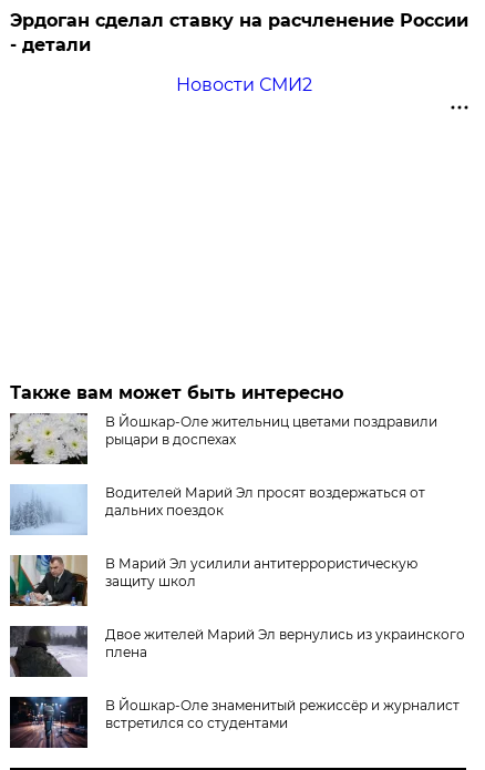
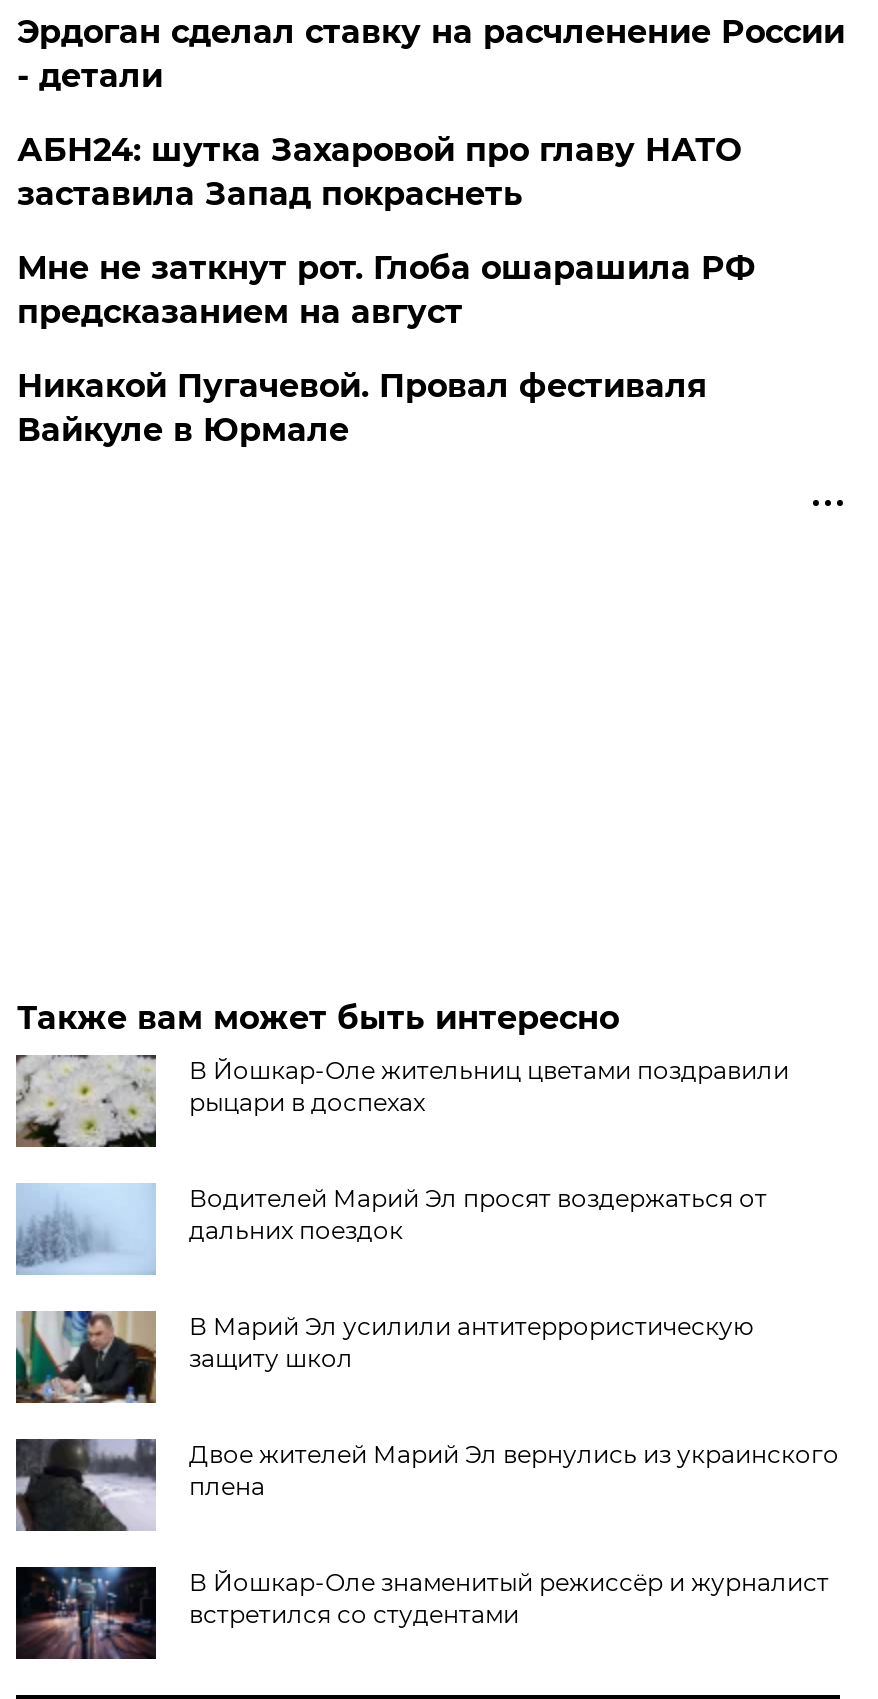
[176,74,312,95] Новости СМИ2 -> [17,131,755,449] АБН24: шутка Захаровой про главу НАТО | заставила Запад покраснеть | Мне не заткнут рот. Глоба ошарашила РФ | предсказанием на август | Никакой Пугачевой. Провал фестиваля | Вайкуле в Юрмале

